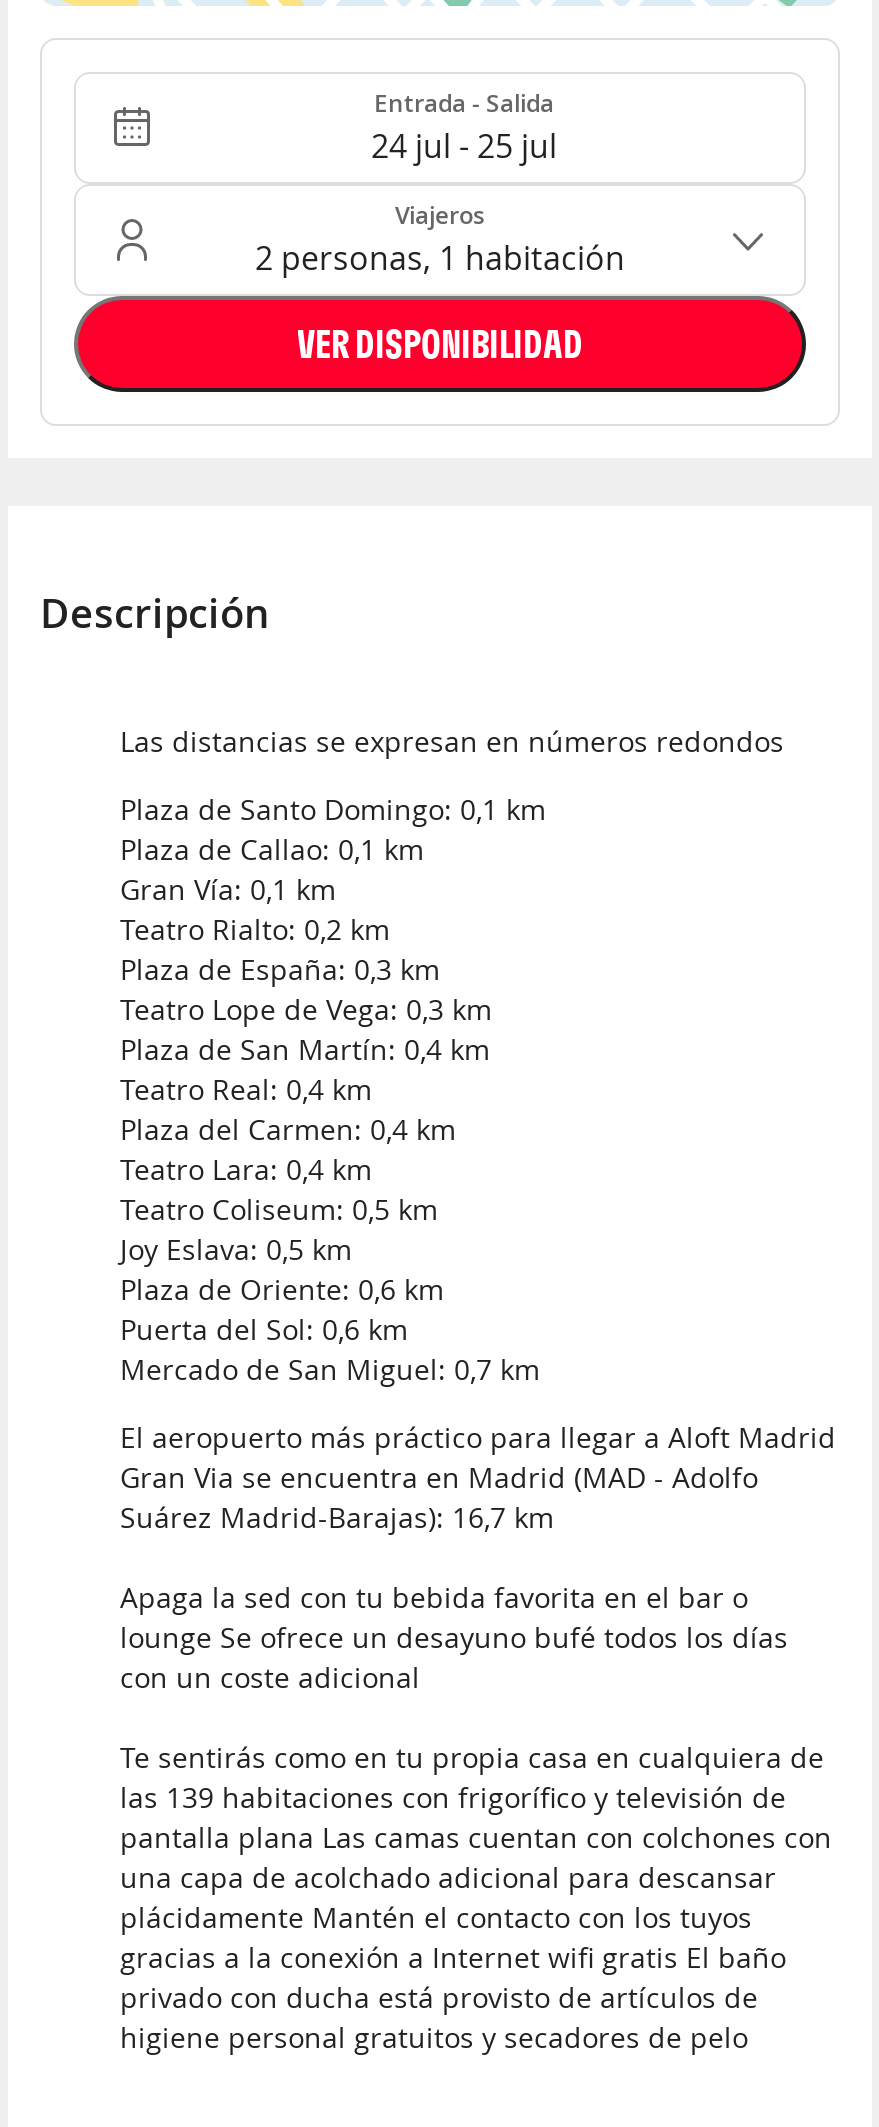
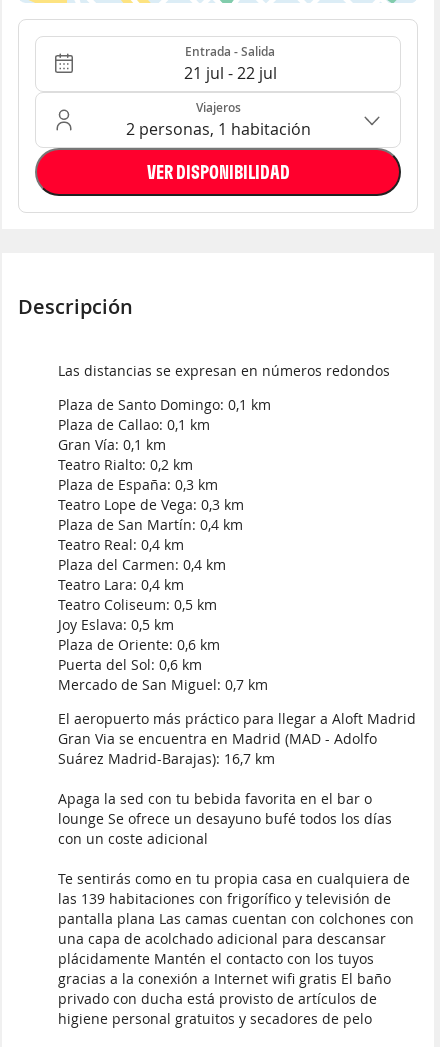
[371,123,557,167] 24 jul - 25 jul -> [183,61,276,83] 21 jul - 22 jul

